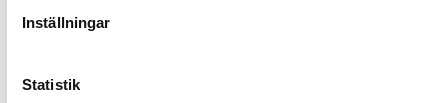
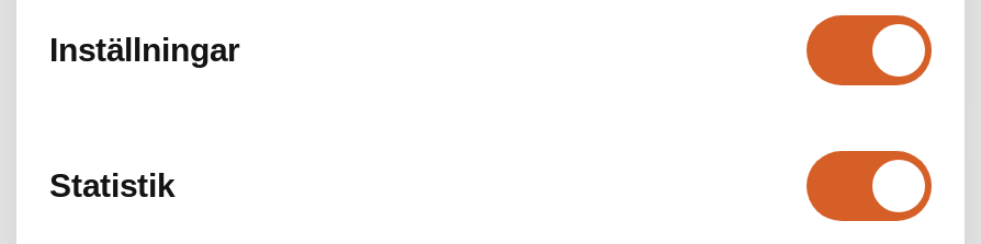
none -> [804,13,934,88] [image]
none -> [804,149,934,223] [image]

